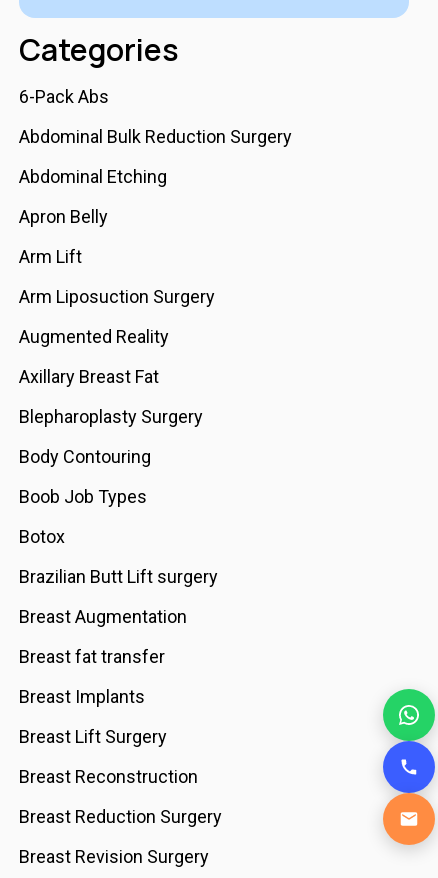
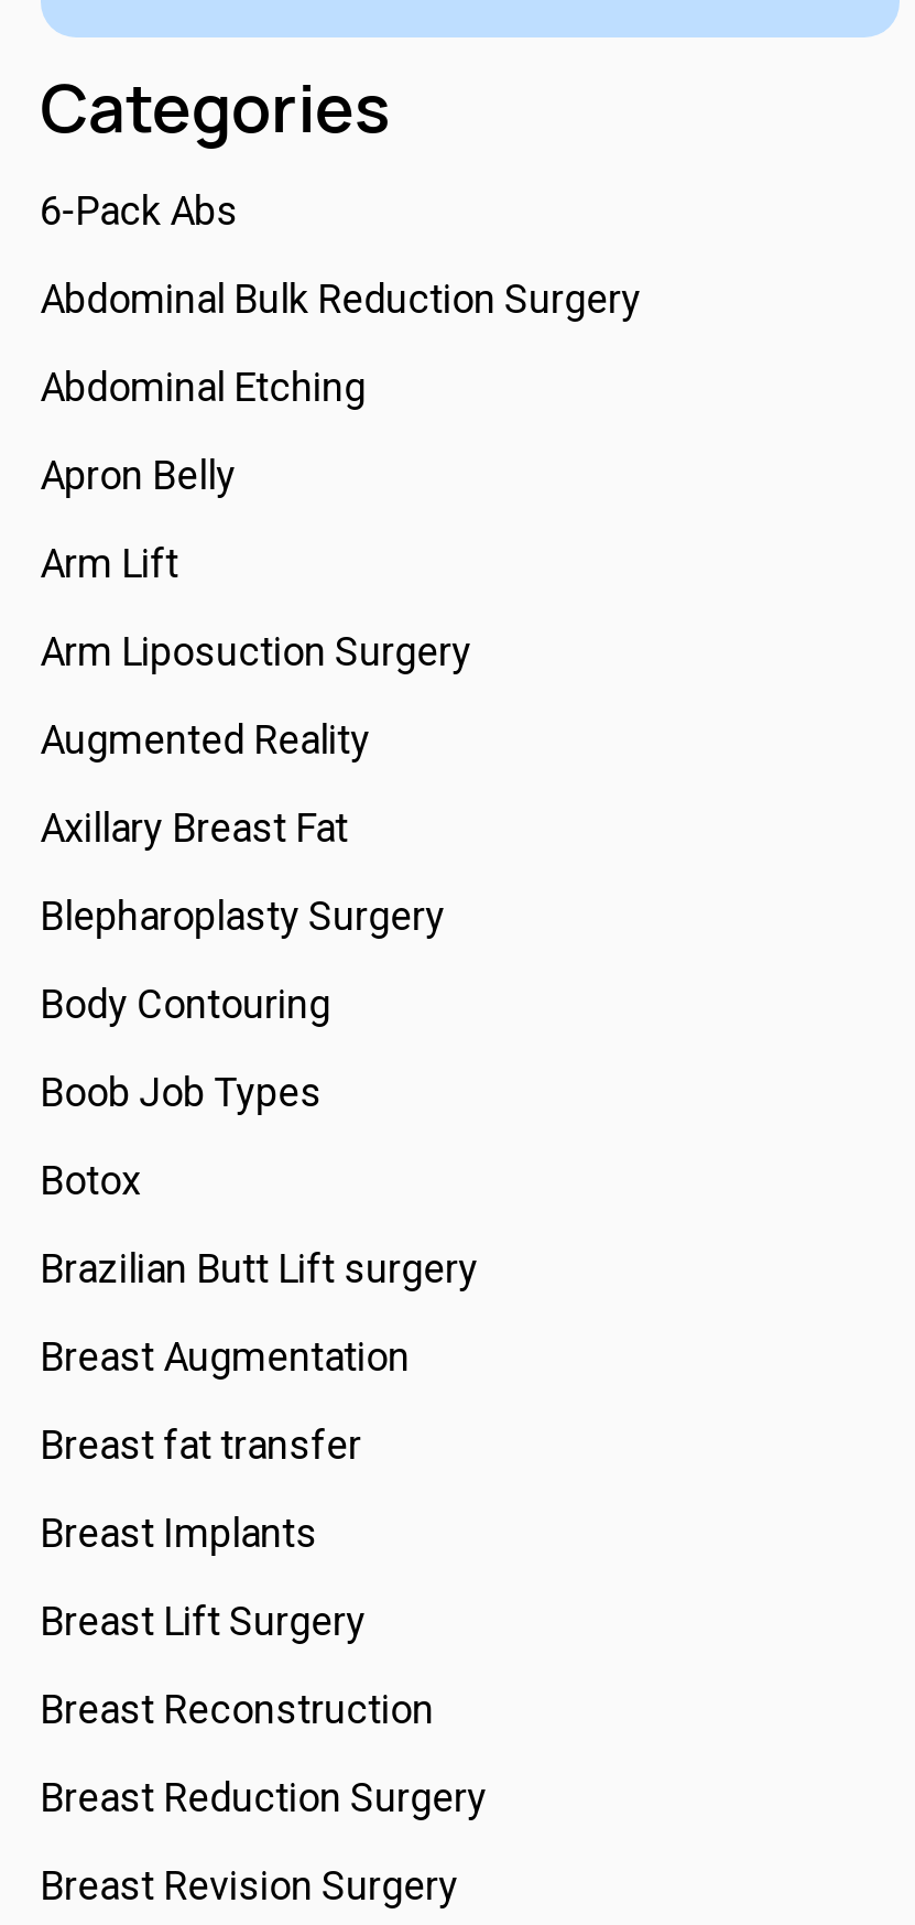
[381,688,435,848] [image] -> none

